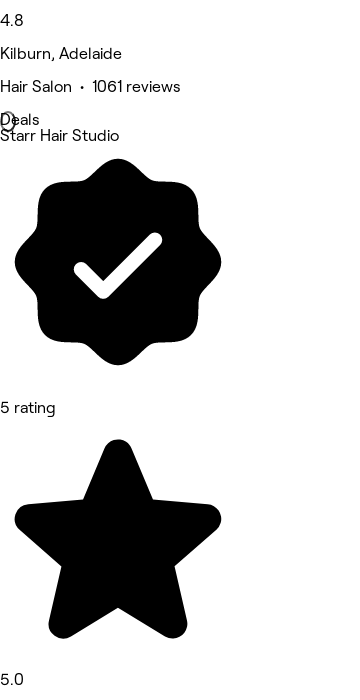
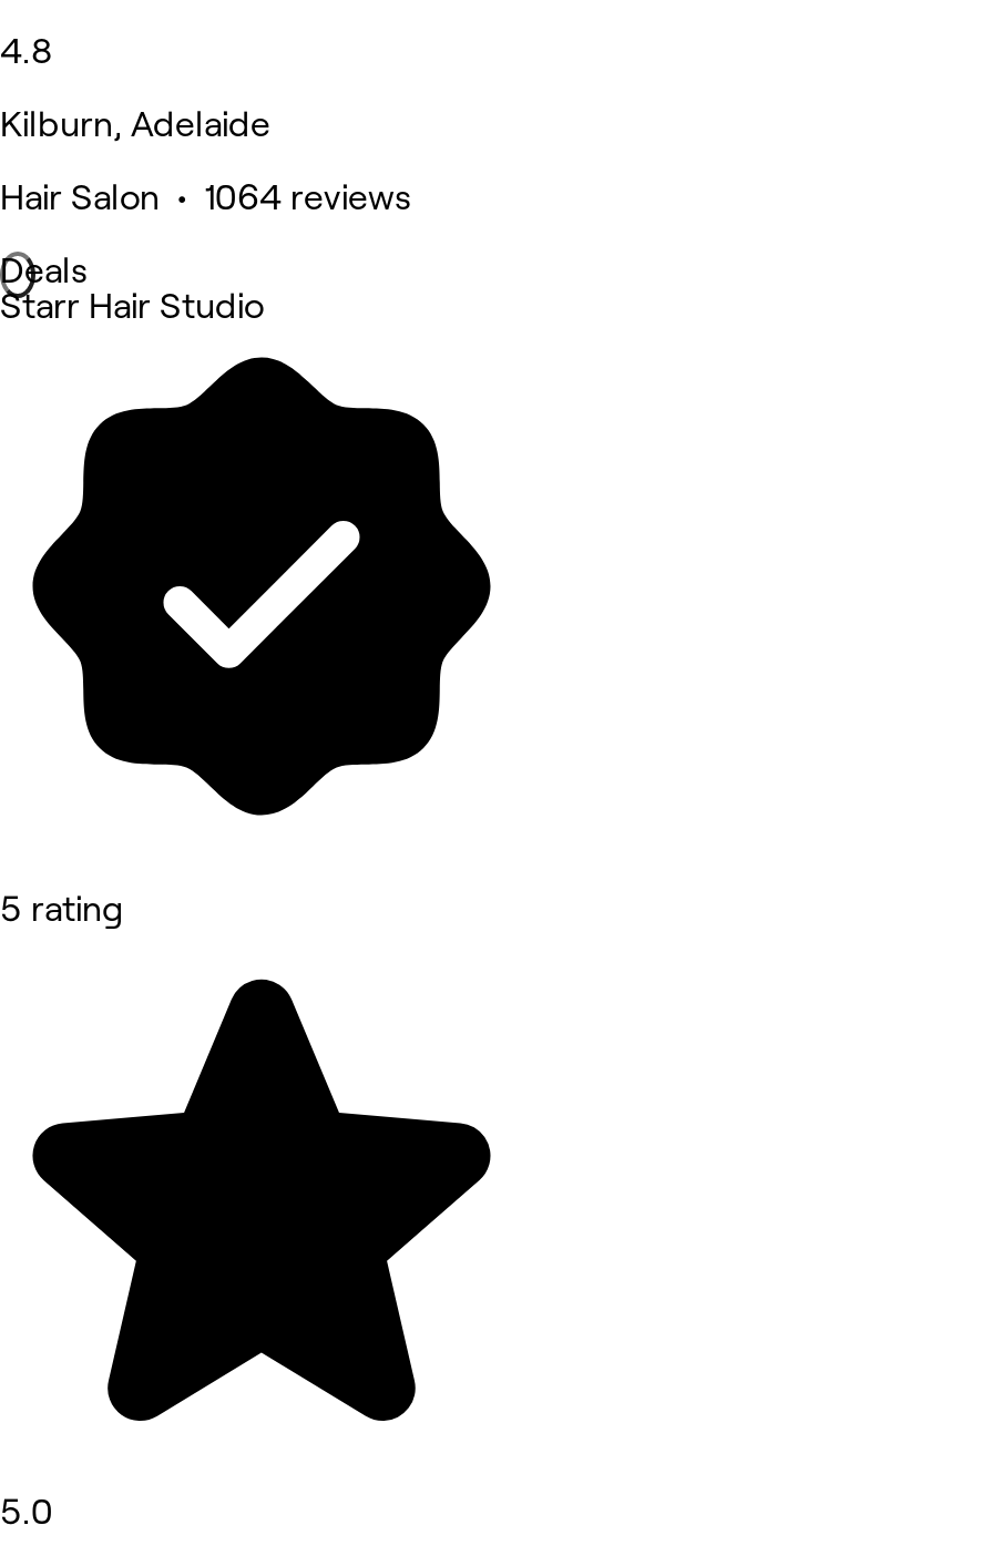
[0,78,181,95] Hair Salon • 1061 reviews -> [0,179,412,217] Hair Salon • 1064 reviews

